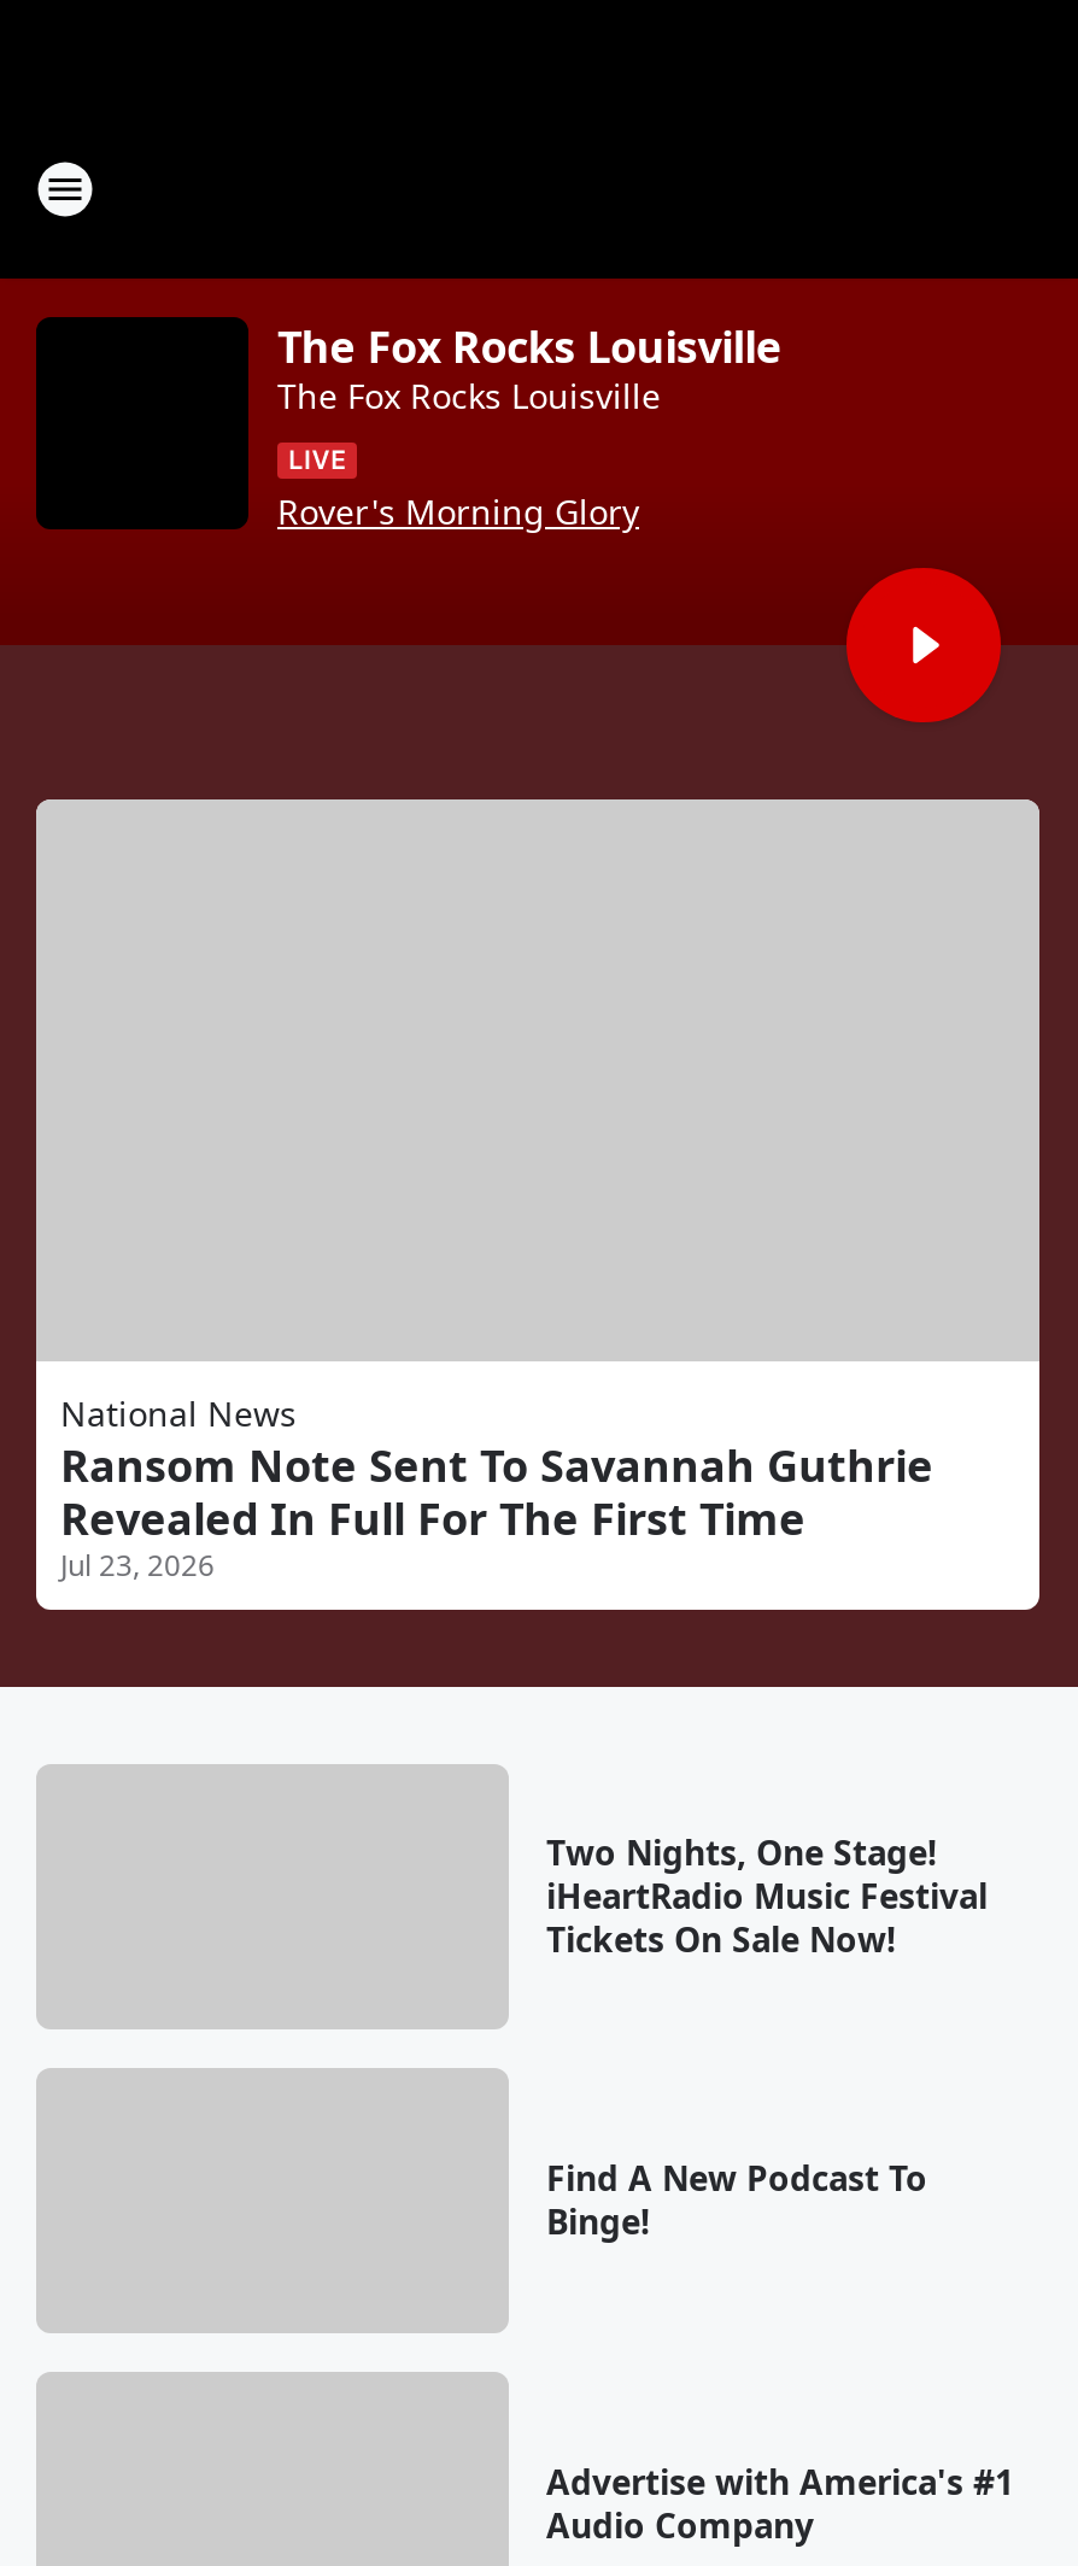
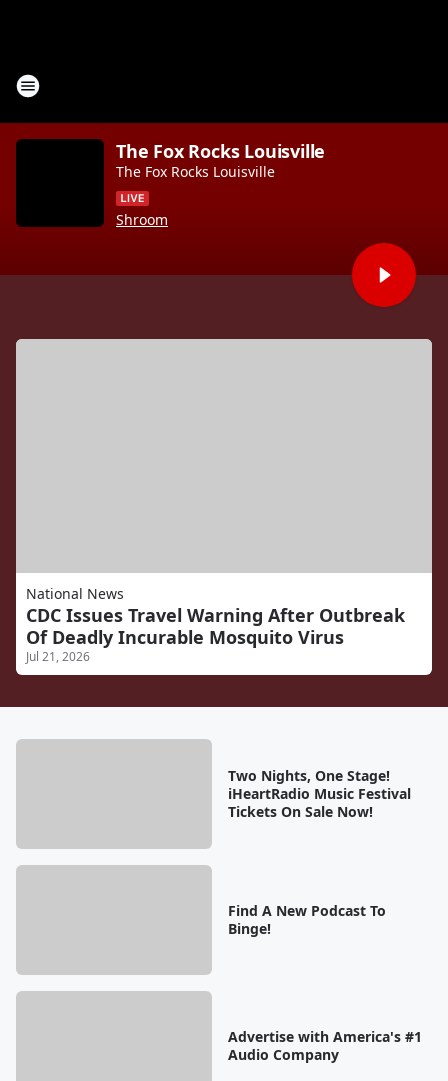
[277,488,639,534] Rover's Morning Glory -> [116,210,168,229] Shroom
[60,1436,933,1586] Ransom Note Sent To Savannah Guthrie | Revealed In Full For The First Time | Jul 23, 2026 -> [26,603,405,665] CDC Issues Travel Warning After Outbreak | Of Deadly Incurable Mosquito Virus | Jul 21, 2026

